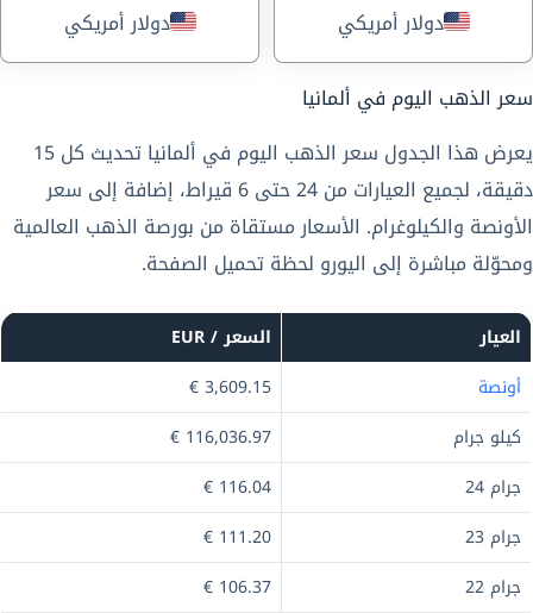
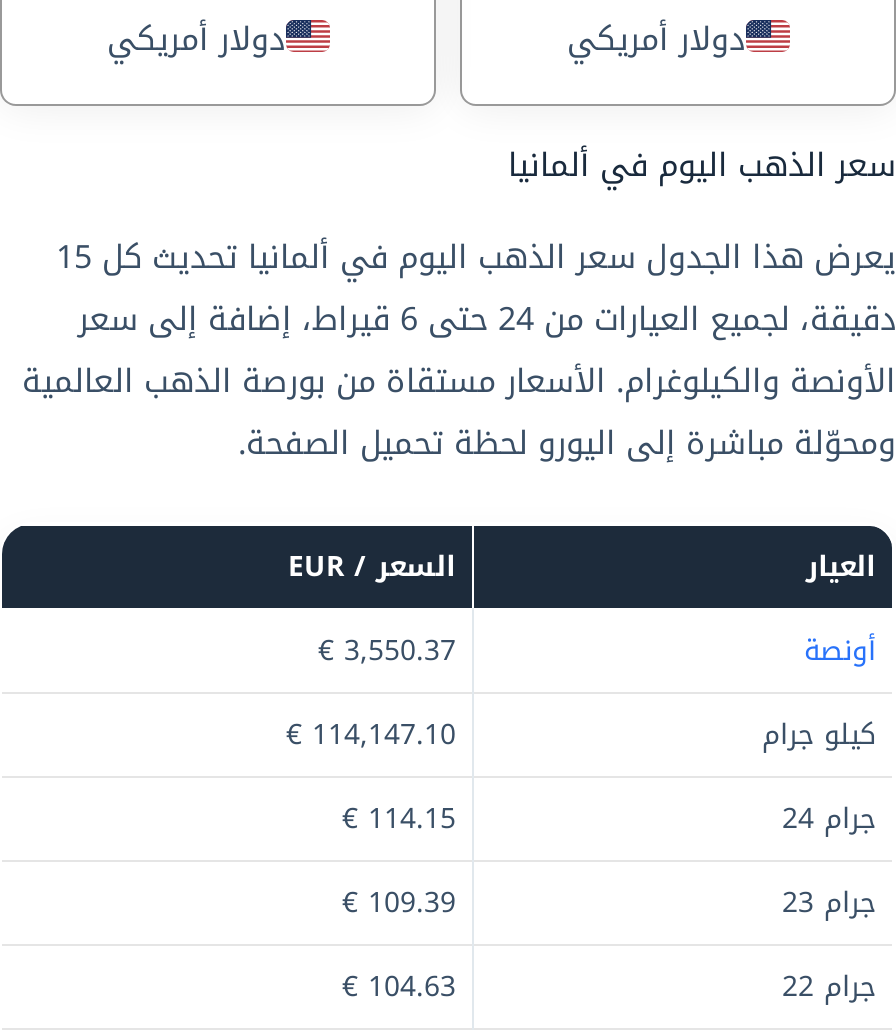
[205,371,271,403] 3,609.15 € -> [344,624,456,678] 3,550.37 €
[186,421,271,453] 116,036.97 € -> [312,708,456,762] 114,147.10 €
[219,471,271,503] 116.04 € -> [368,792,456,846] 114.15 €
[219,521,271,553] 111.20 € -> [368,876,456,930] 109.39 €
[219,571,271,603] 106.37 € -> [368,960,456,1014] 104.63 €

